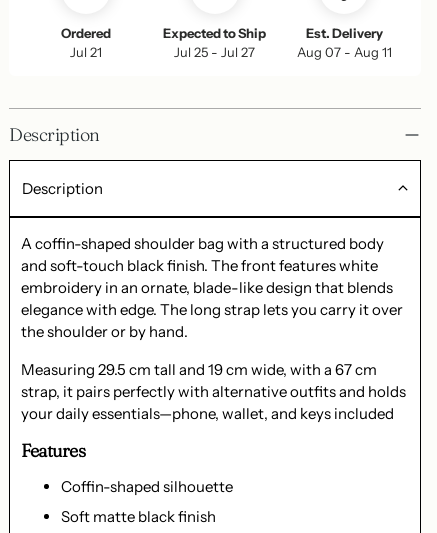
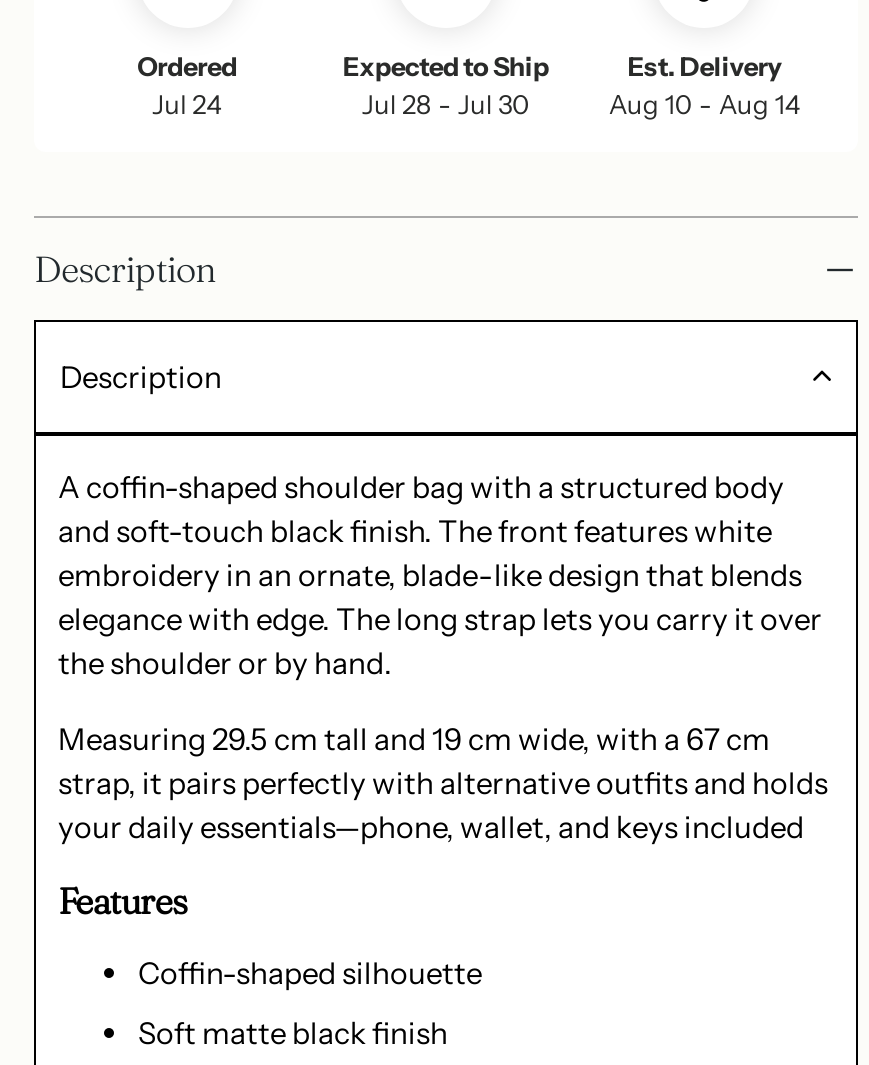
[70,44,102,60] Jul 21 -> [152,88,222,120] Jul 24
[174,44,255,60] Jul 25 - Jul 27 -> [362,88,530,120] Jul 28 - Jul 30
[297,44,392,60] Aug 07 - Aug 11 -> [609,88,801,120] Aug 10 - Aug 14

